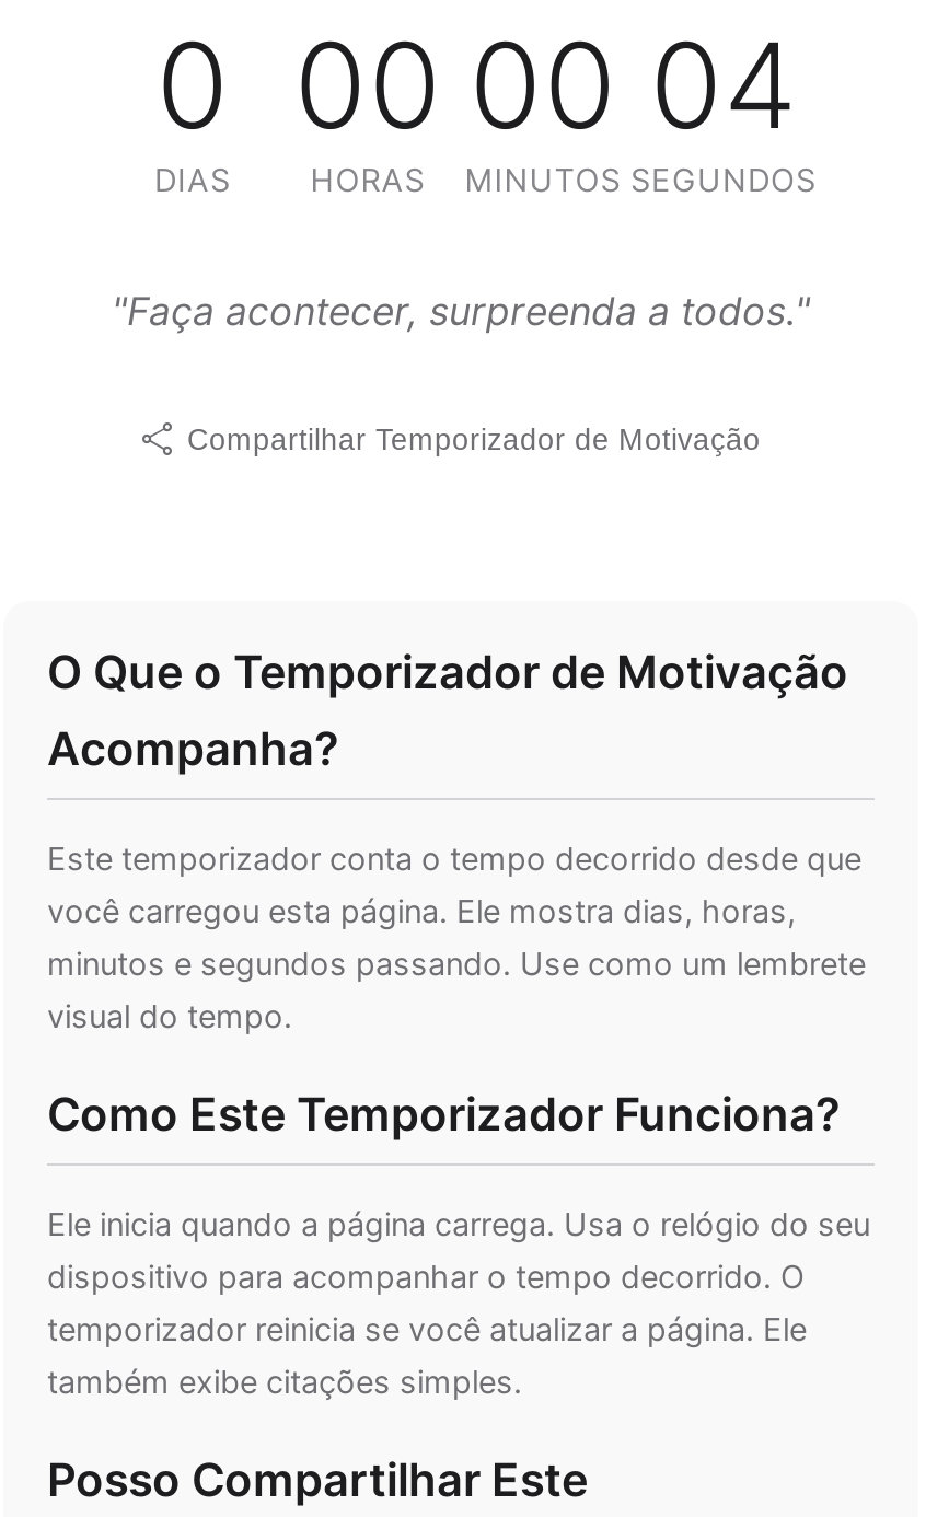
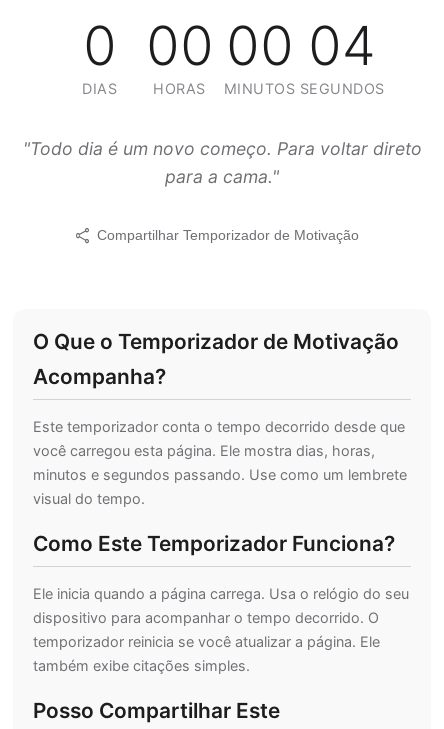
[112,288,810,334] "Faça acontecer, surpreenda a todos." -> [22,138,421,187] "Todo dia é um novo começo. Para voltar direto | para a cama."

